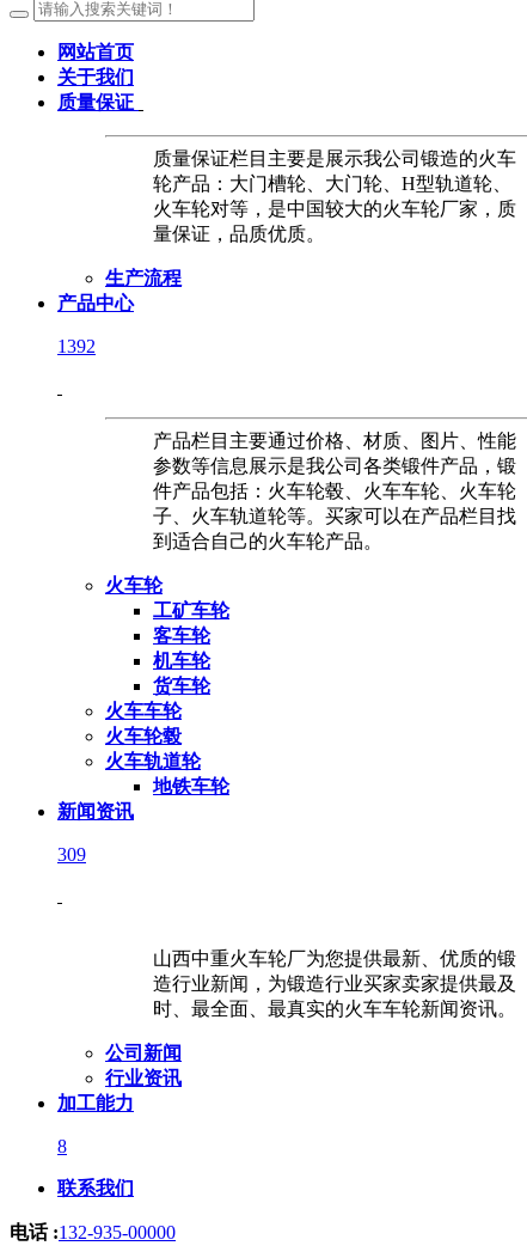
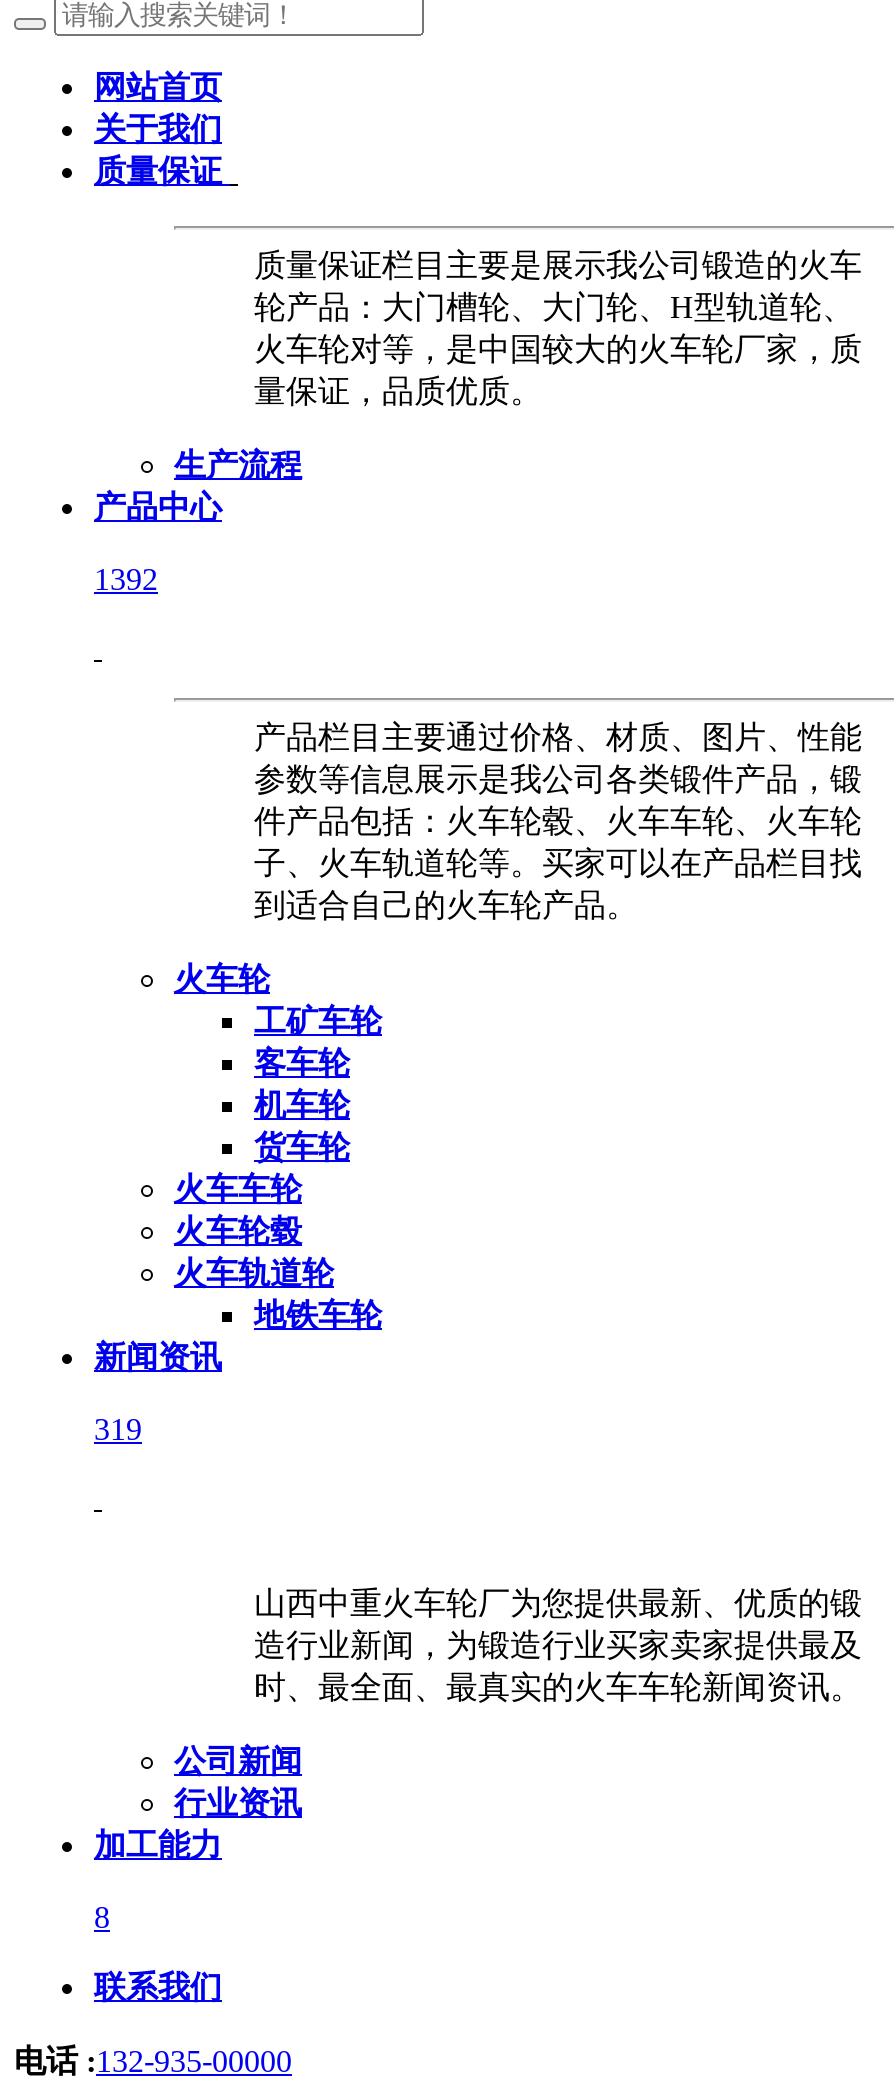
[57,844,86,865] 309 -> [94,1412,142,1446] 319

